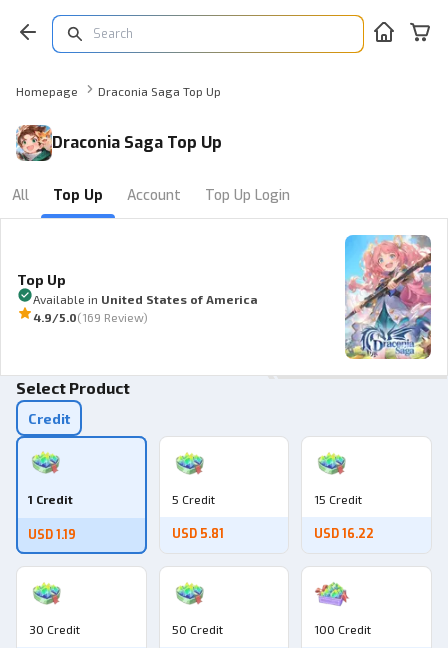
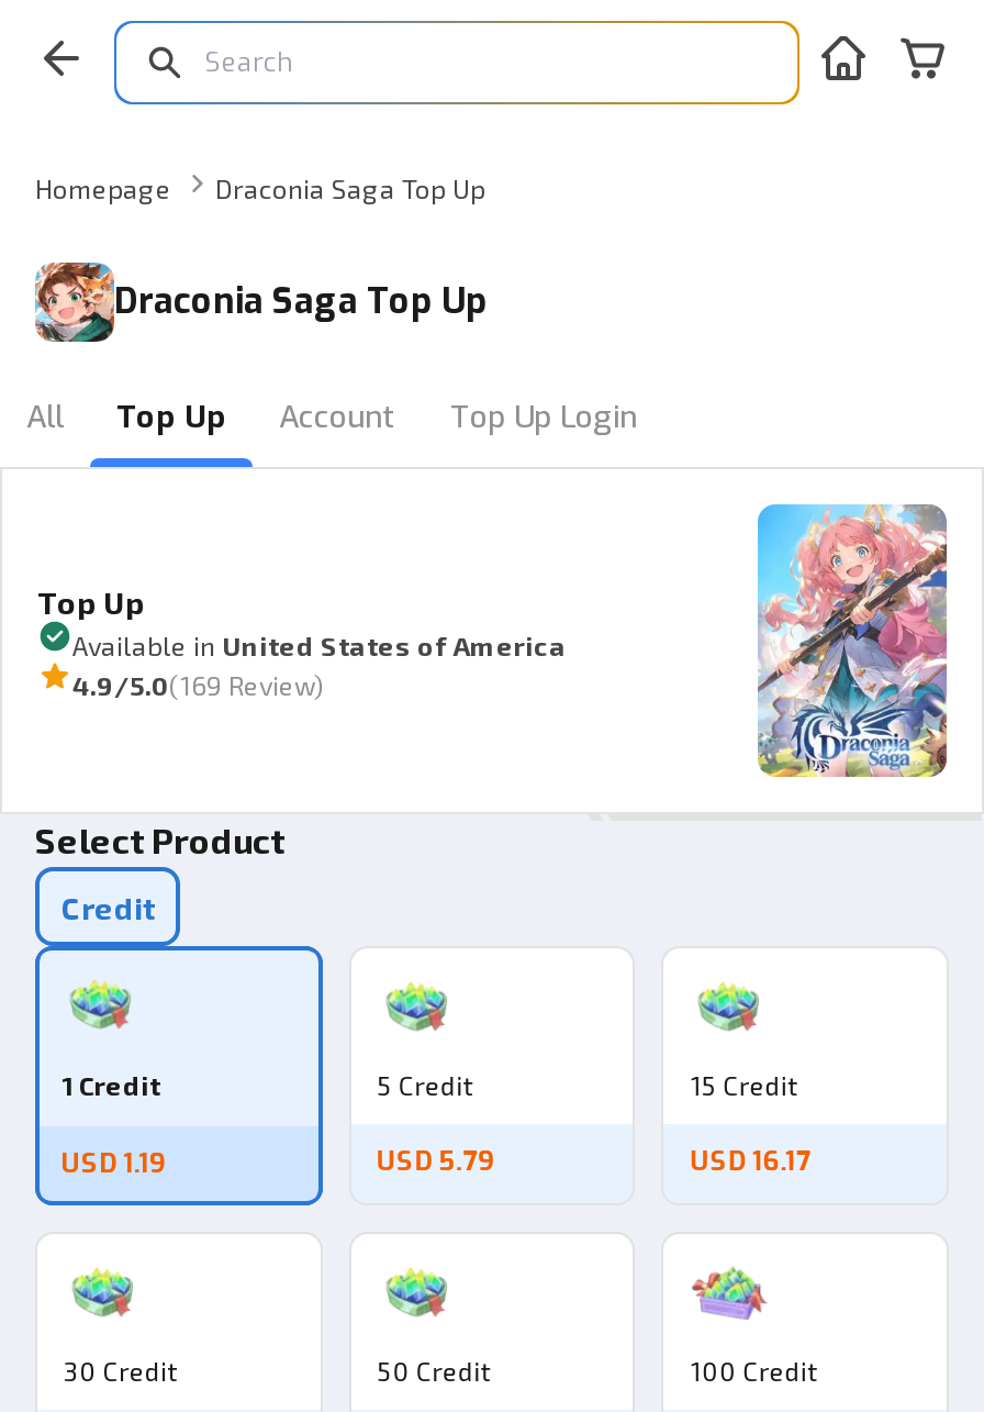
[172,526,224,542] USD 5.81 -> [377,1144,496,1179] USD 5.79
[314,526,374,542] USD 16.22 -> [690,1144,811,1179] USD 16.17

